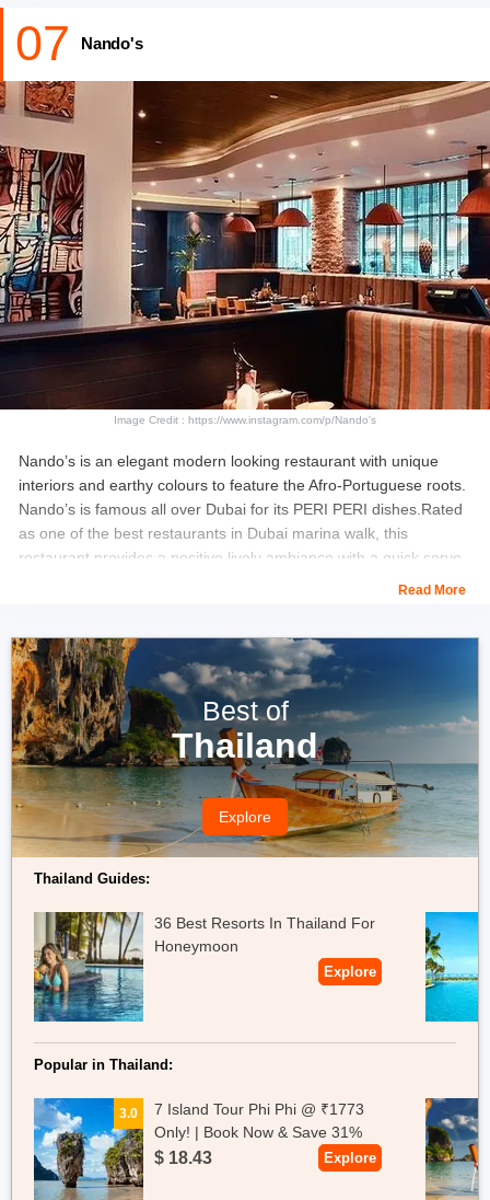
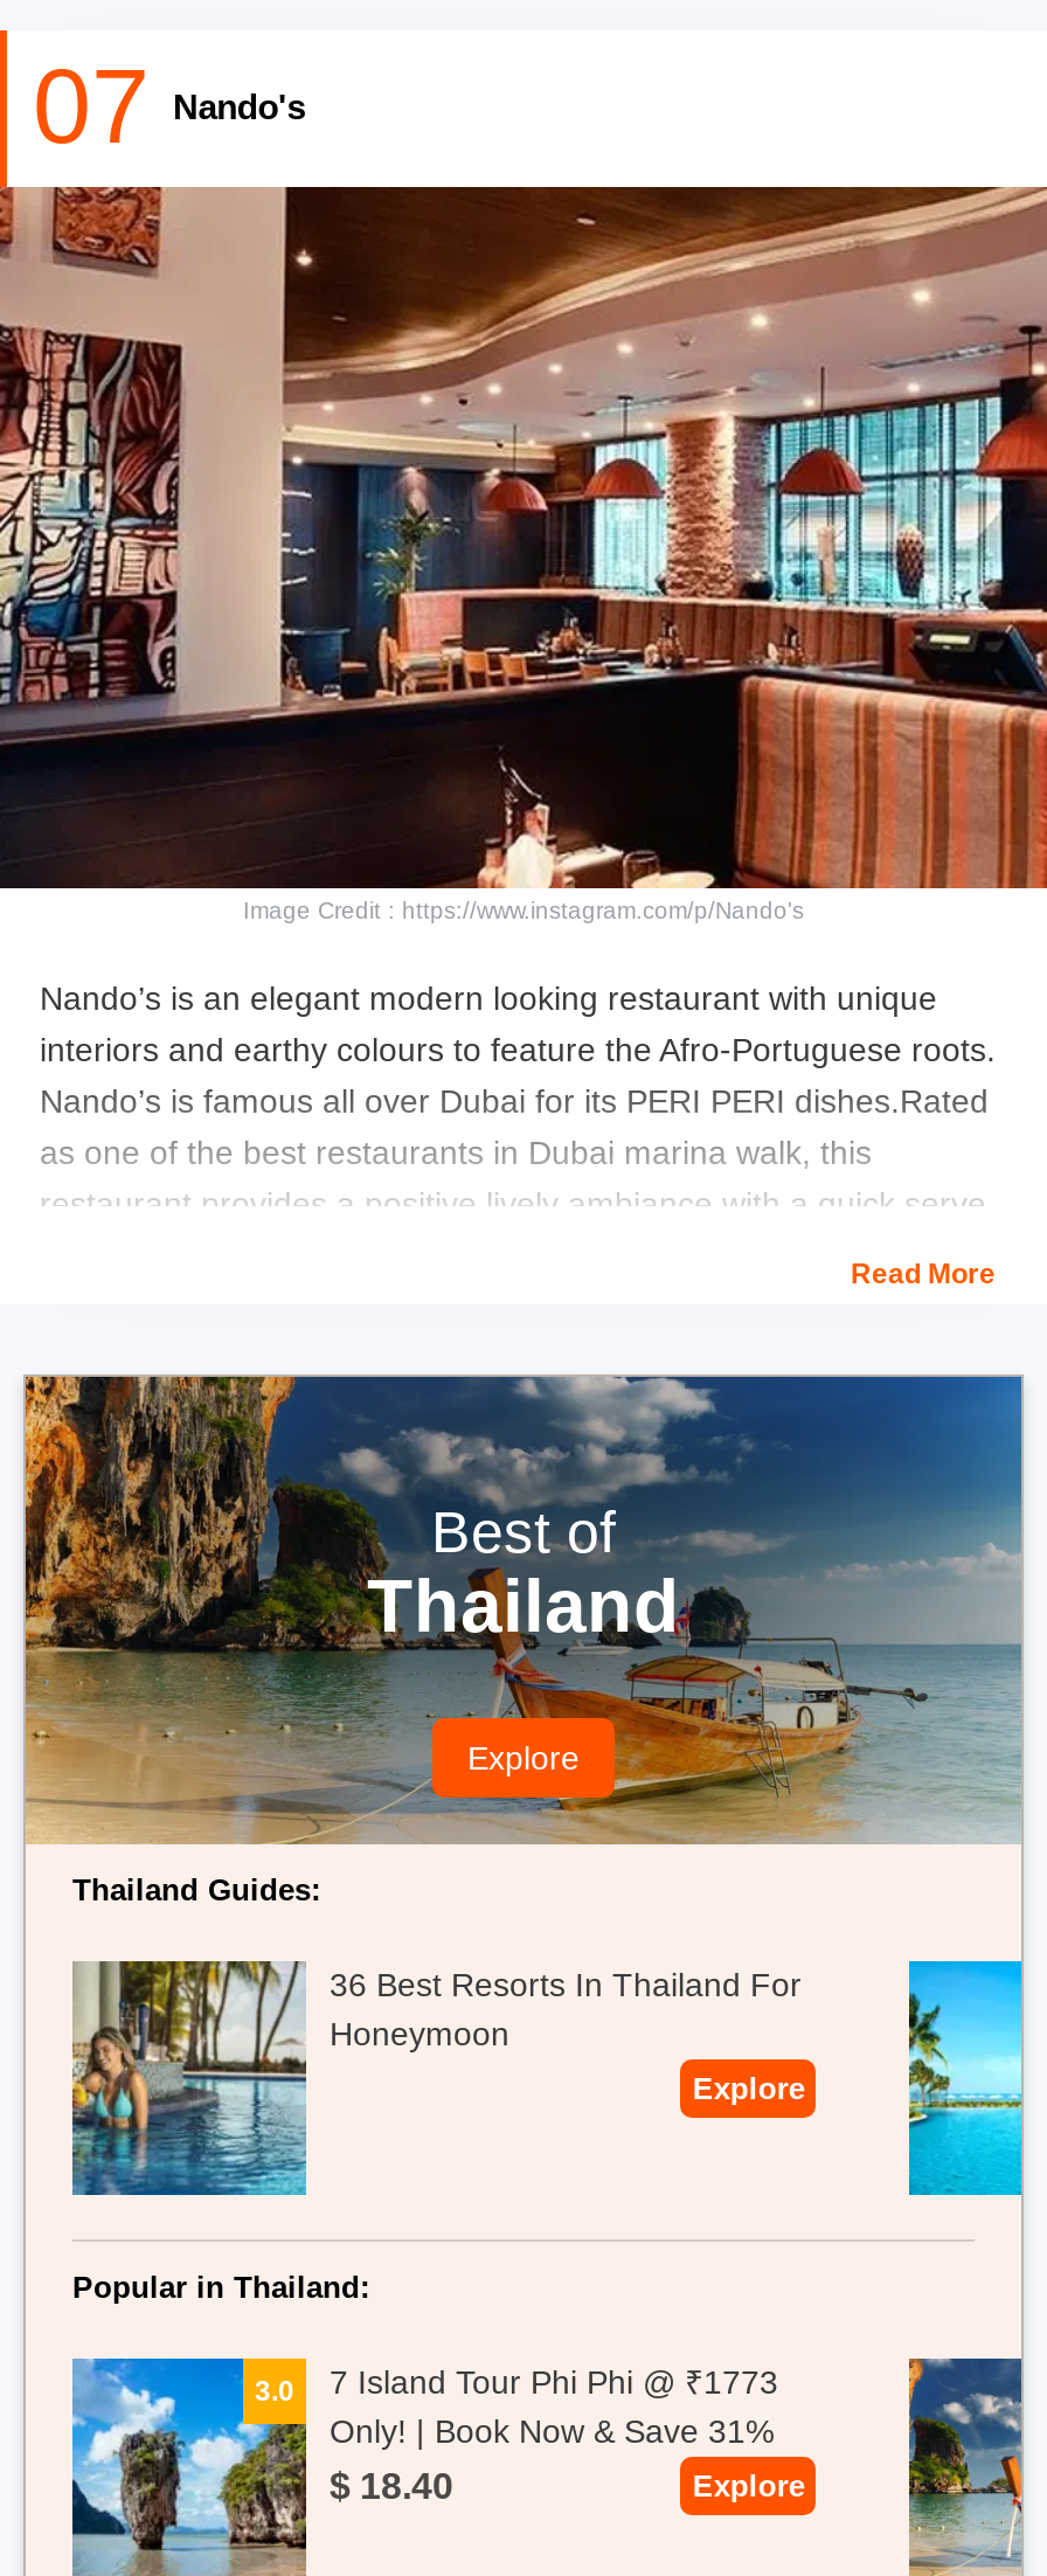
[154,1148,212,1167] $ 18.43 -> [330,2465,453,2505] $ 18.40

